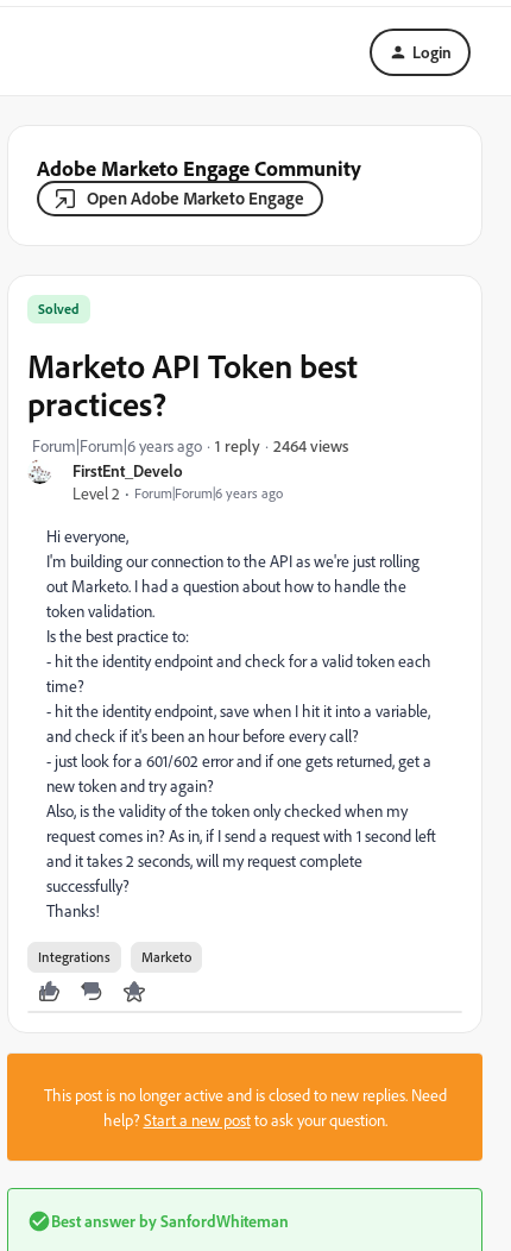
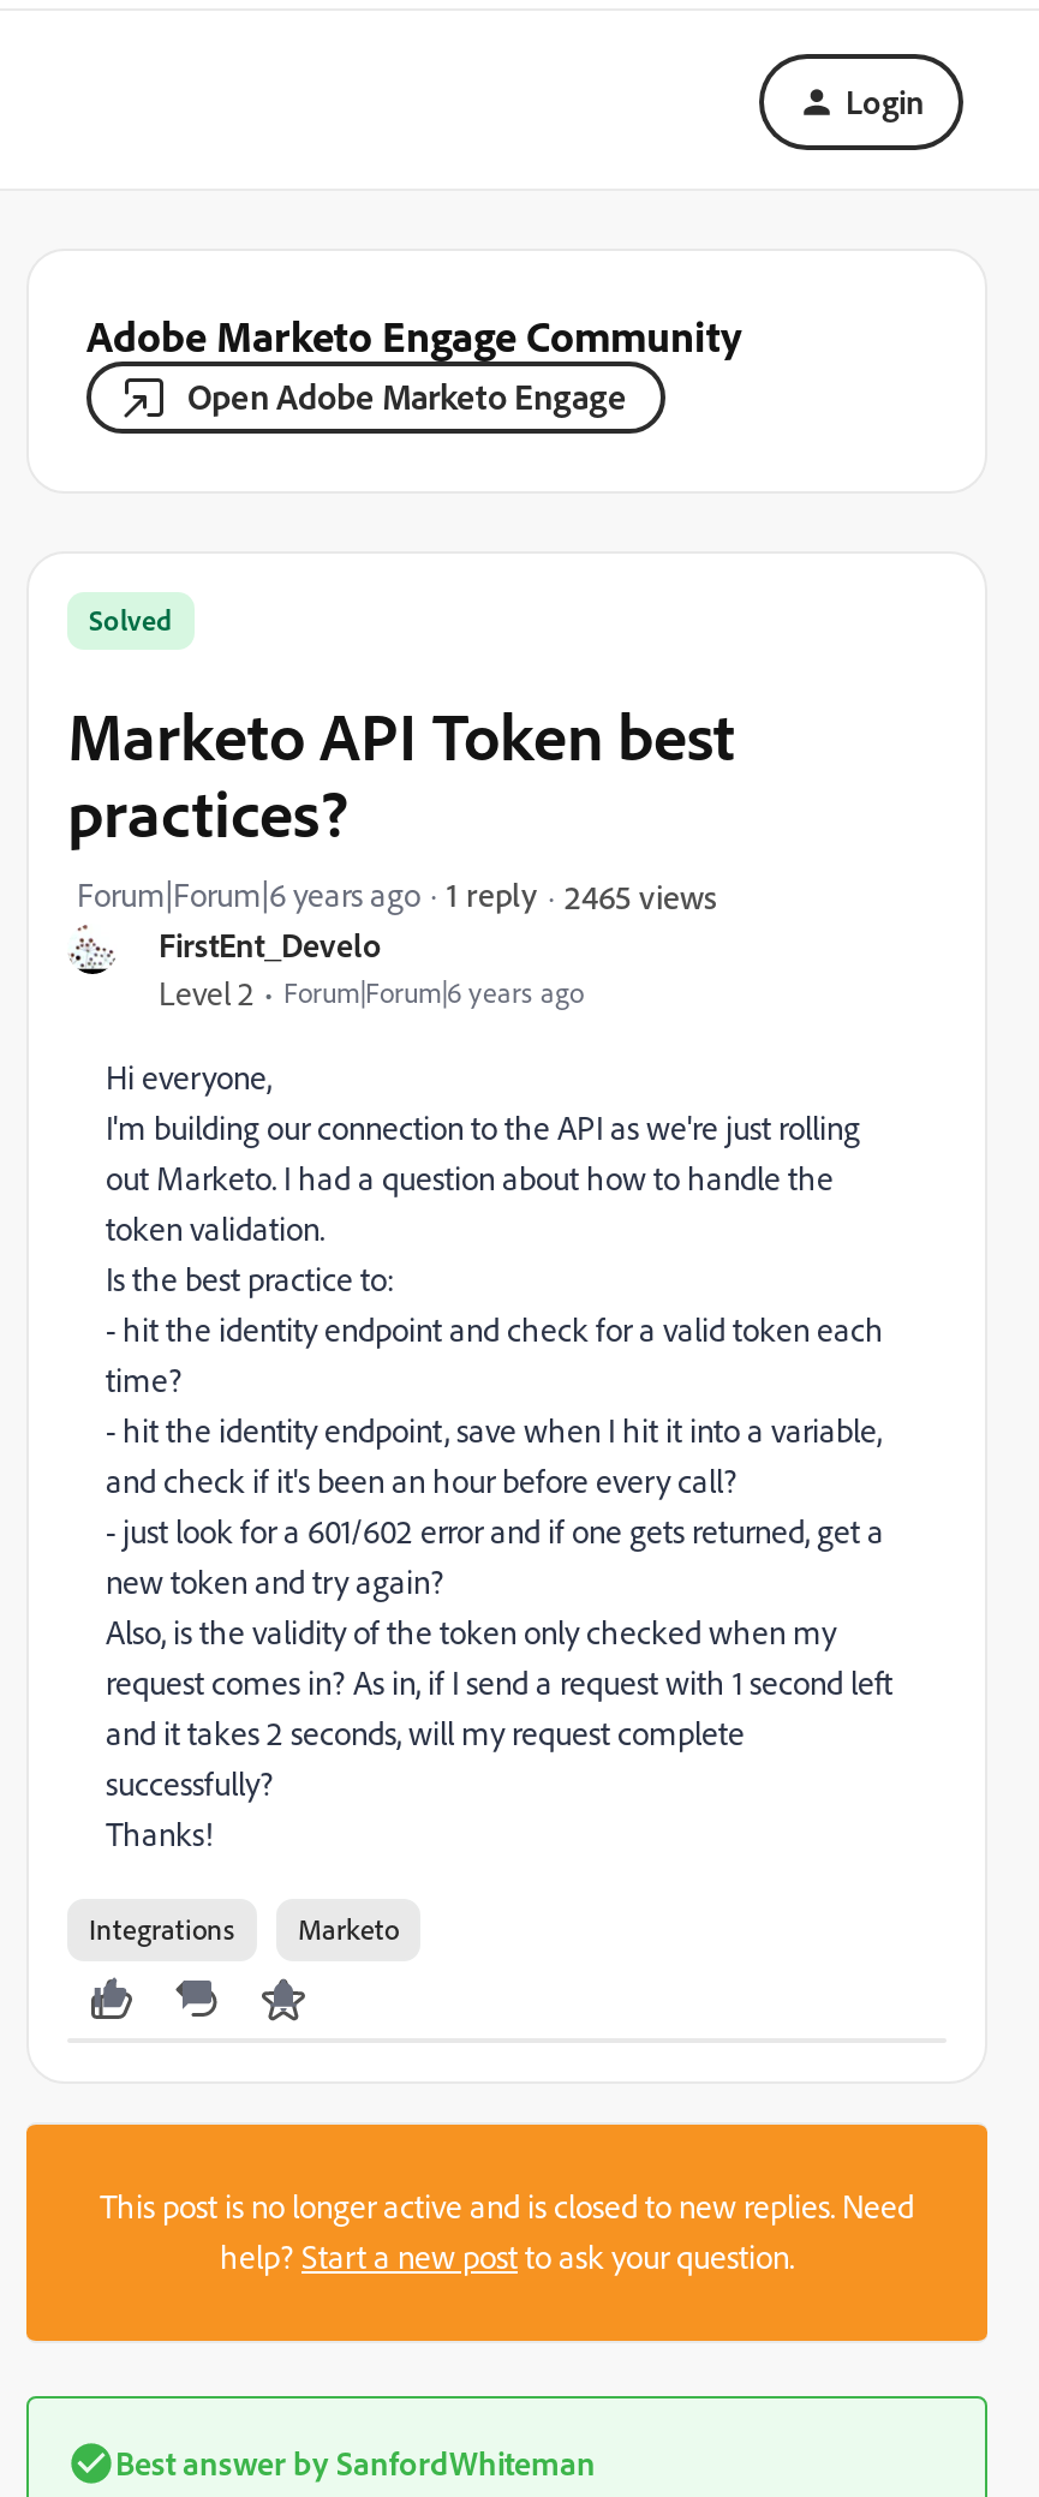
[273,435,348,455] 2464 views -> [565,874,716,915] 2465 views

